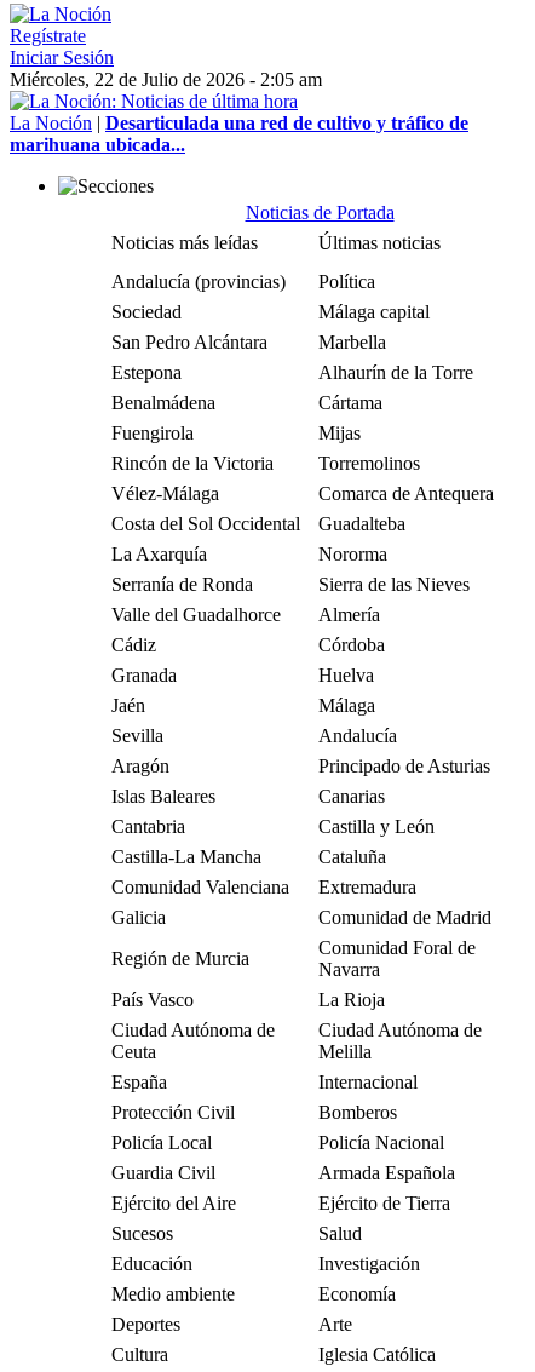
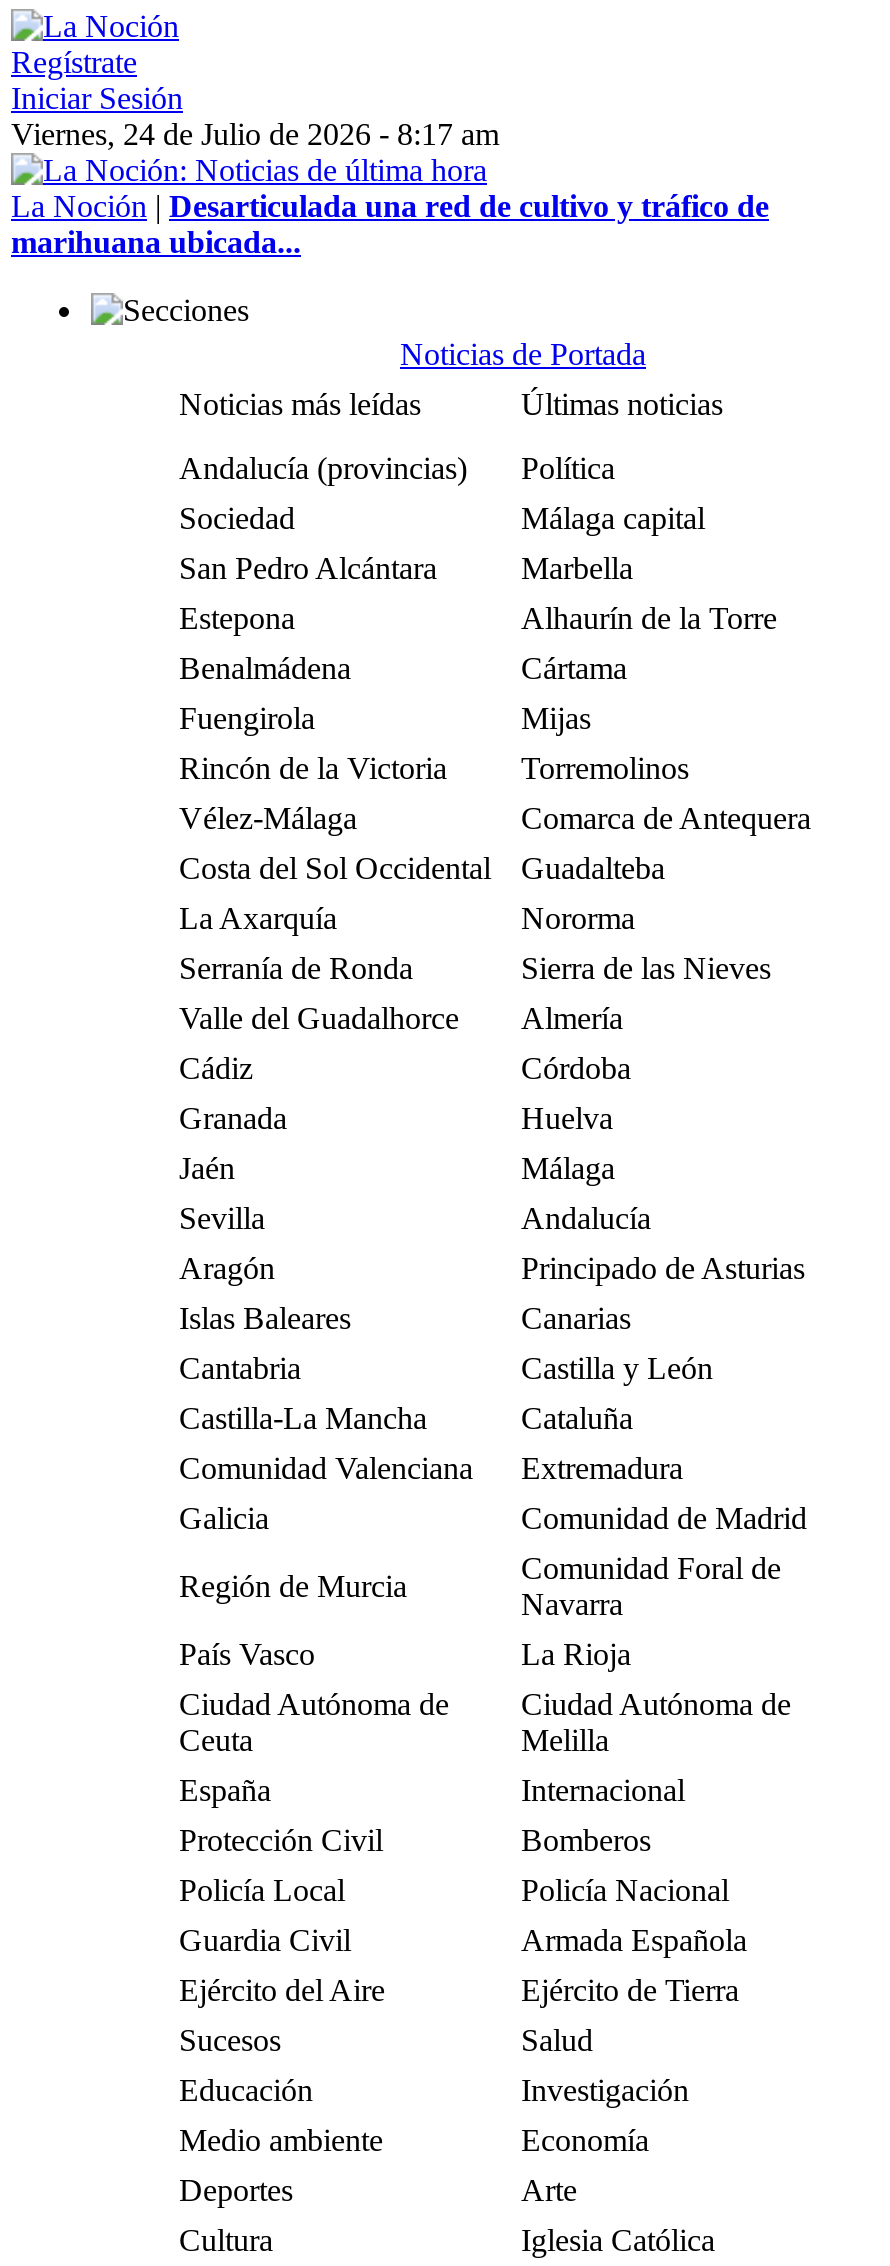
[10,69,322,90] Miércoles, 22 de Julio de 2026 - 2:05 am -> [11,117,499,151] Viernes, 24 de Julio de 2026 - 8:17 am

